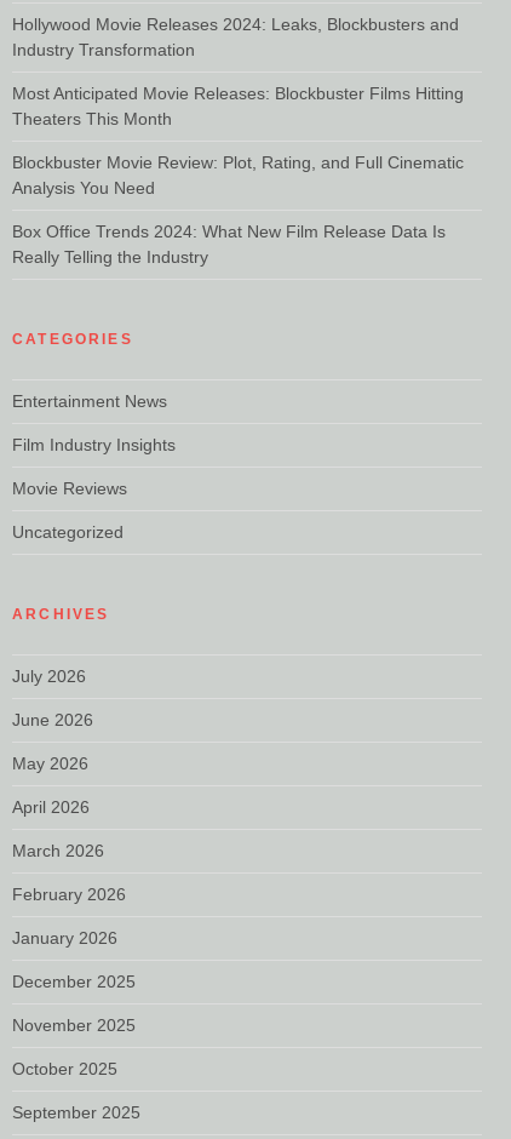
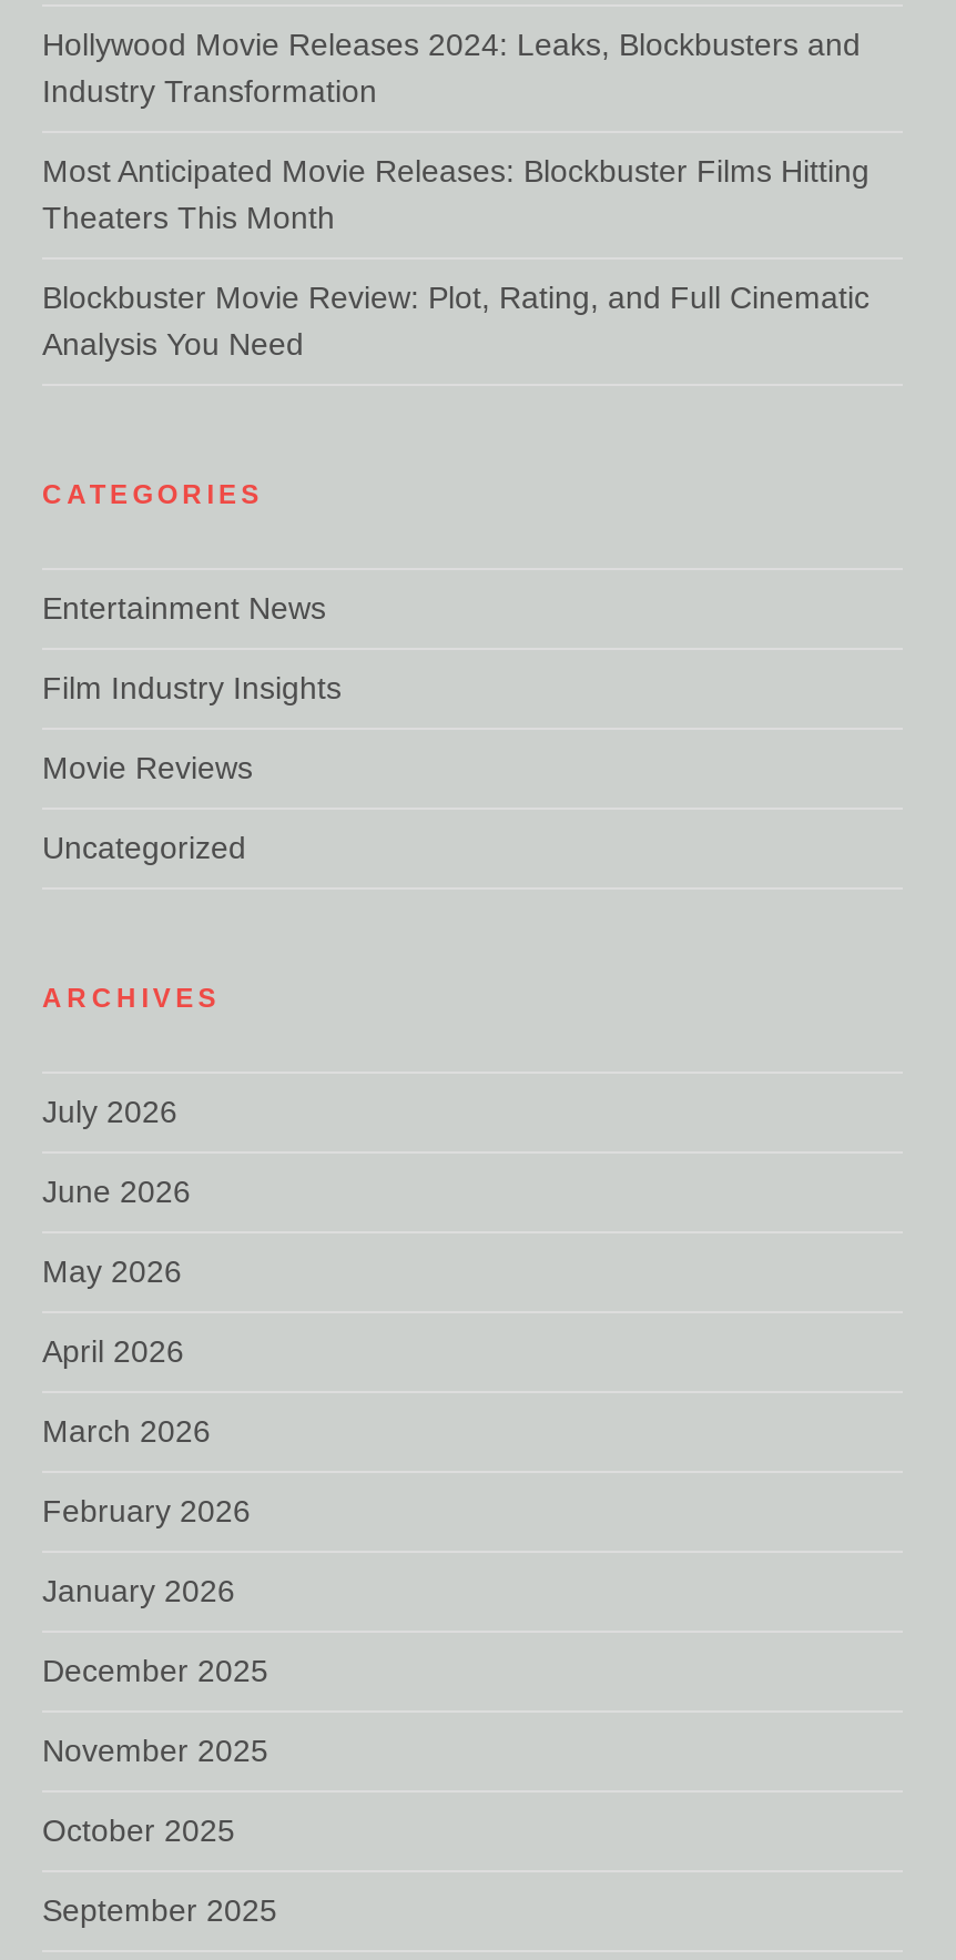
[12,222,446,267] Box Office Trends 2024: What New Film Release Data Is | Really Telling the Industry -> none

